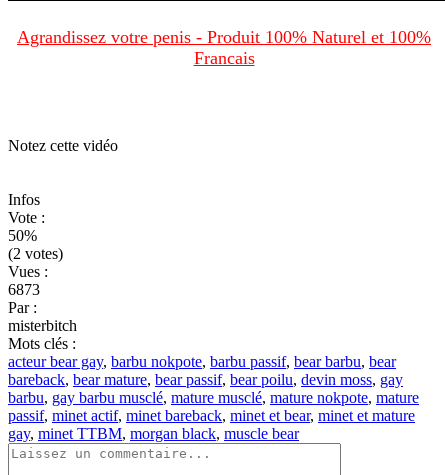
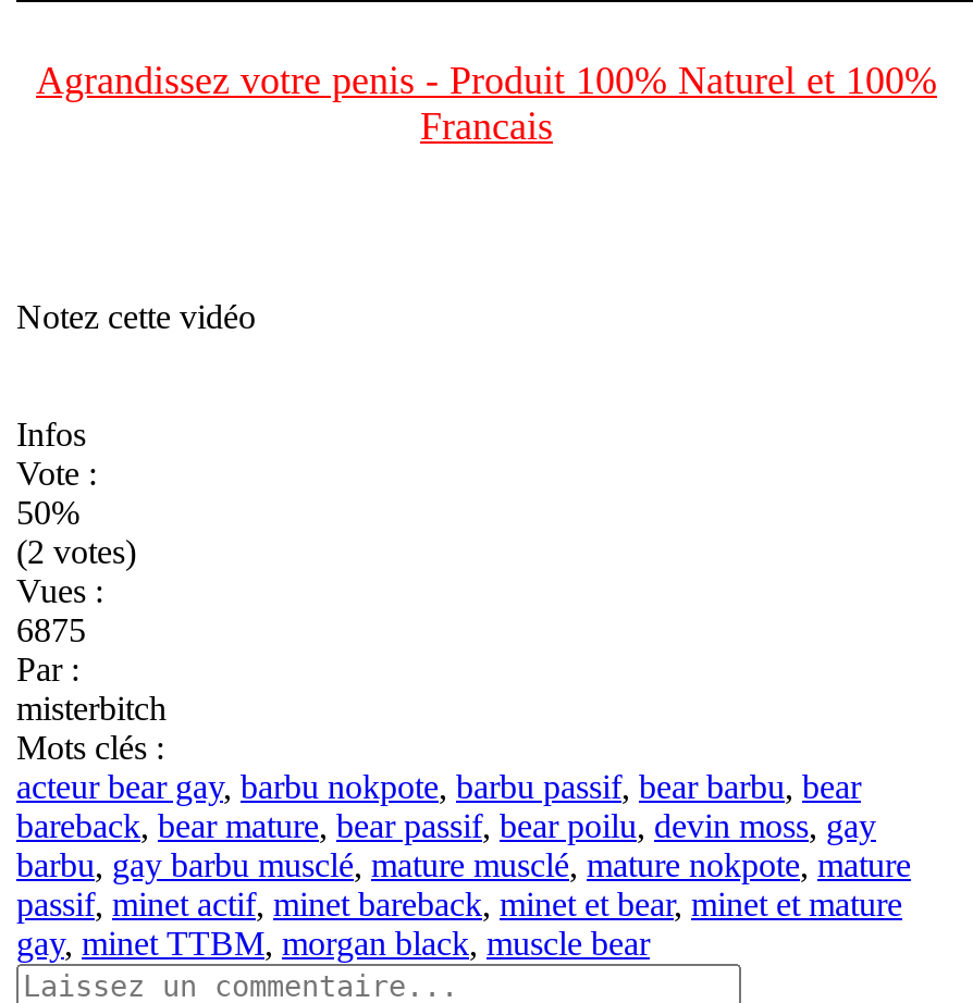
[8,281,40,298] 6873 -> [16,611,86,648] 6875

